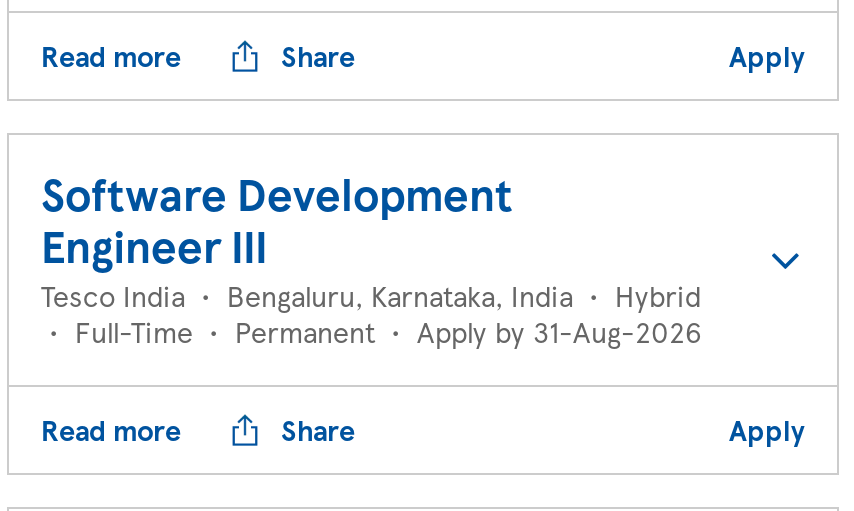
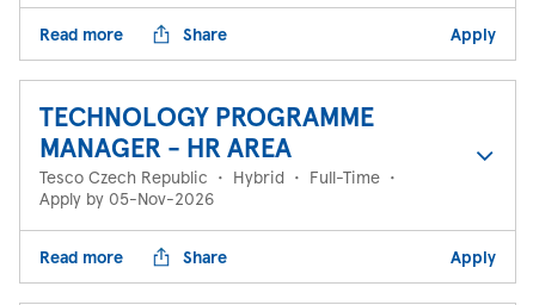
[41,167,701,349] Software Development | Engineer III | Tesco India • Bengaluru, Karnataka, India • Hybrid | • Full-Time • Permanent • Apply by 31-Aug-2026 -> [39,100,400,208] TECHNOLOGY PROGRAMME | MANAGER - HR AREA | Tesco Czech Republic • Hybrid • Full-Time • | Apply by 05-Nov-2026

